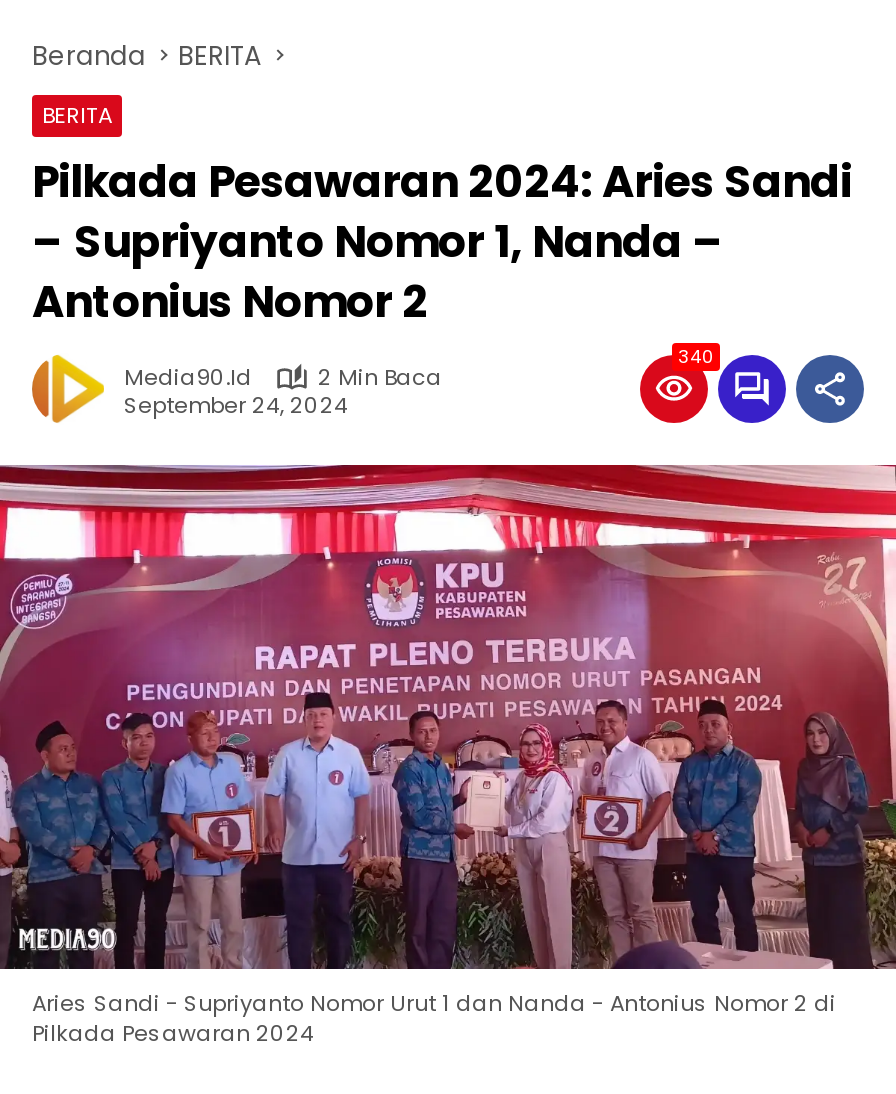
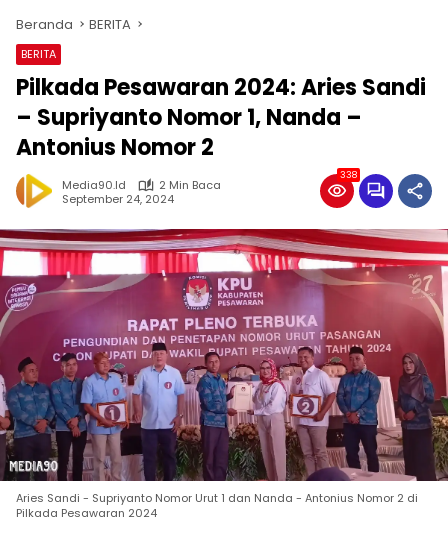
[678,345,714,369] 340 -> [340,169,357,181] 338

